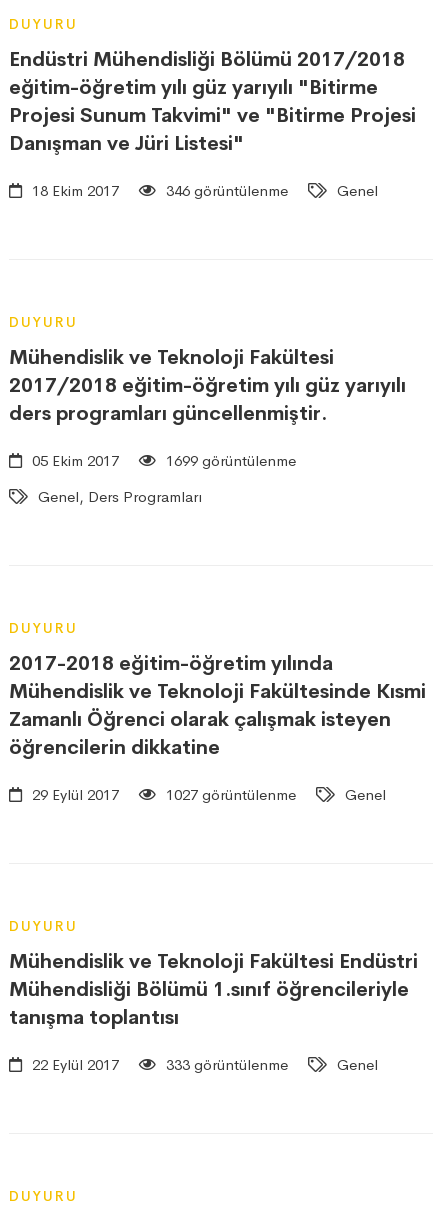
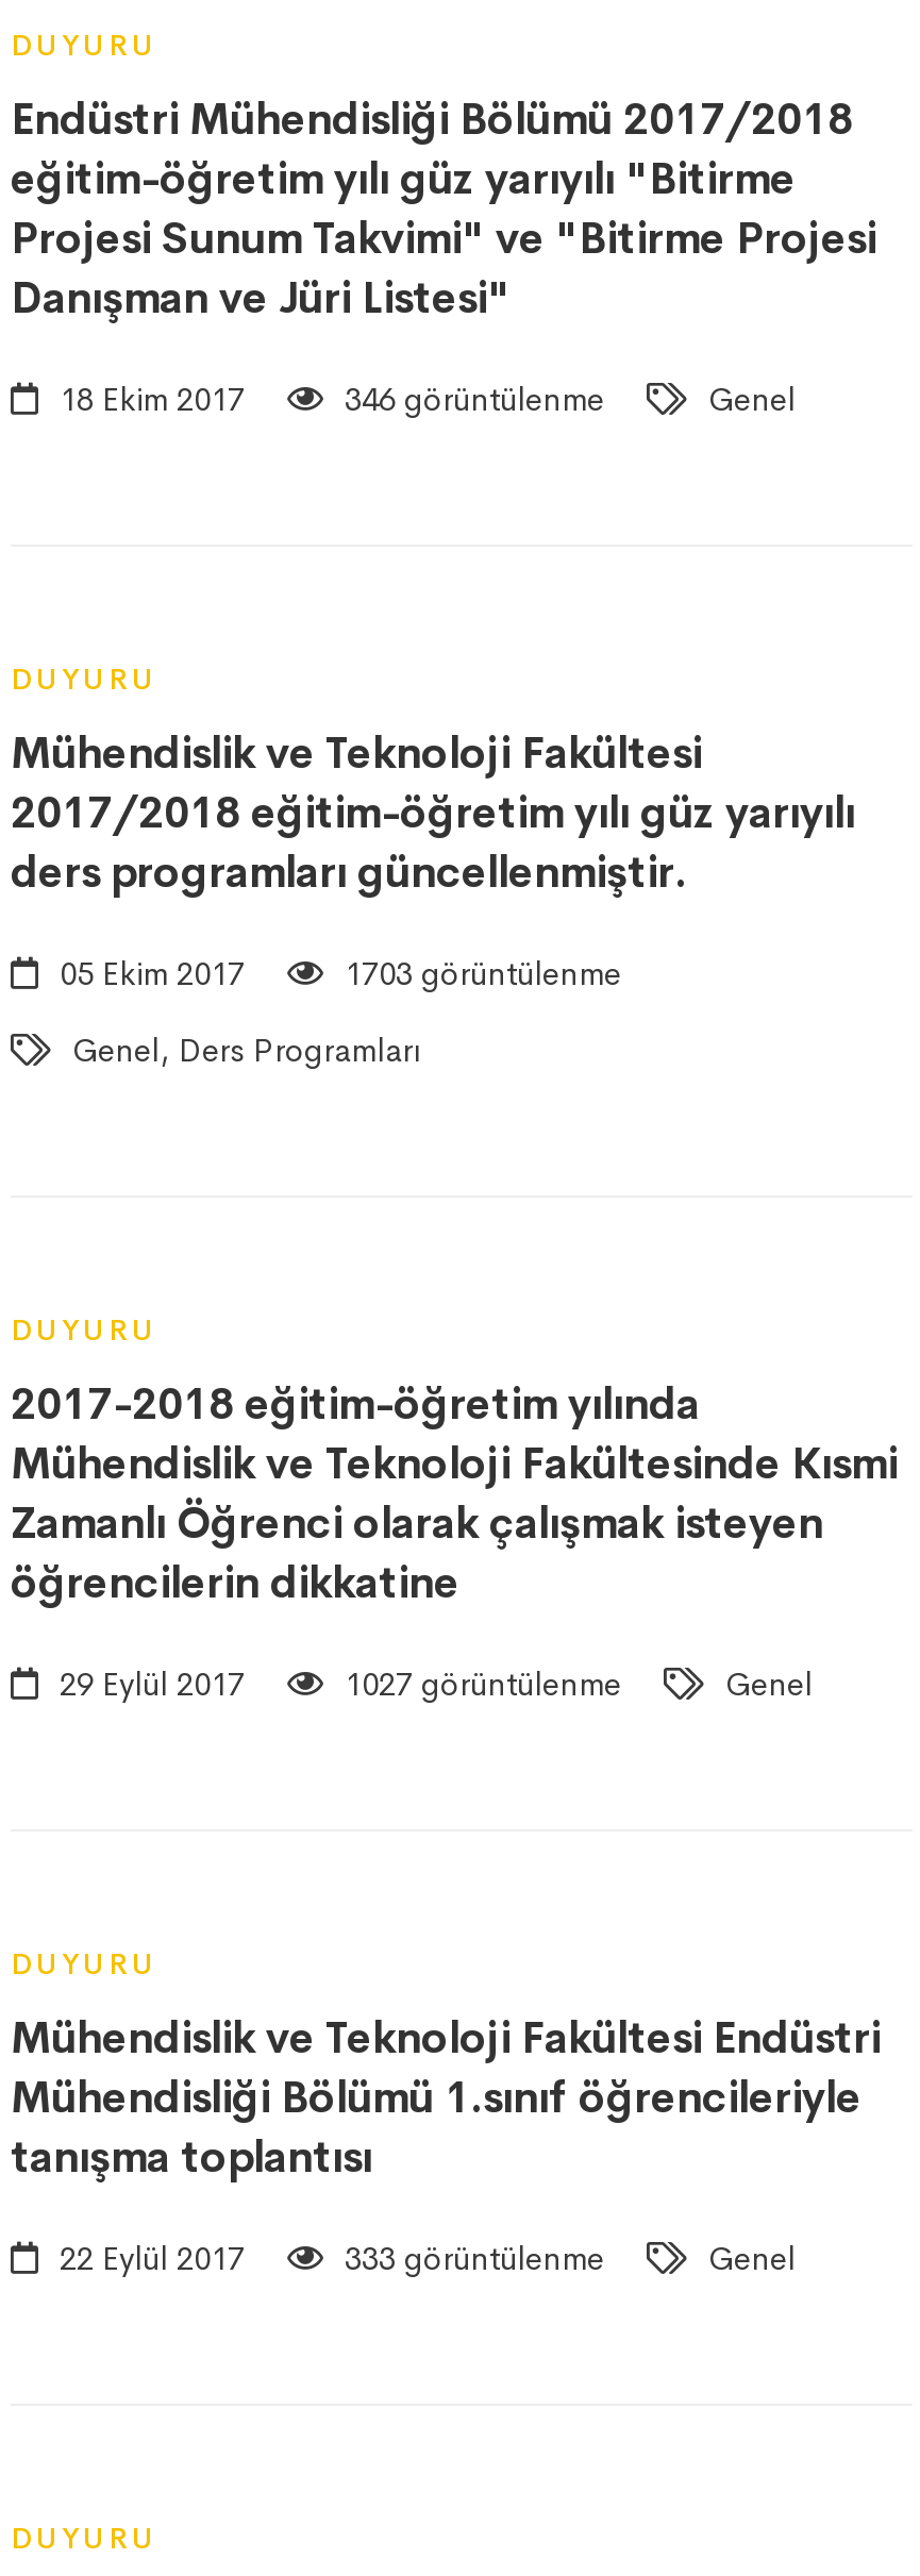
[162,451,296,470] 1699 görüntülenme -> [336,953,621,993] 1703 görüntülenme

